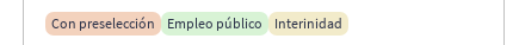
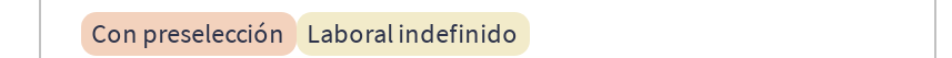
[167,14,342,32] Empleo público | Interinidad -> [307,15,518,48] Laboral indefinido

